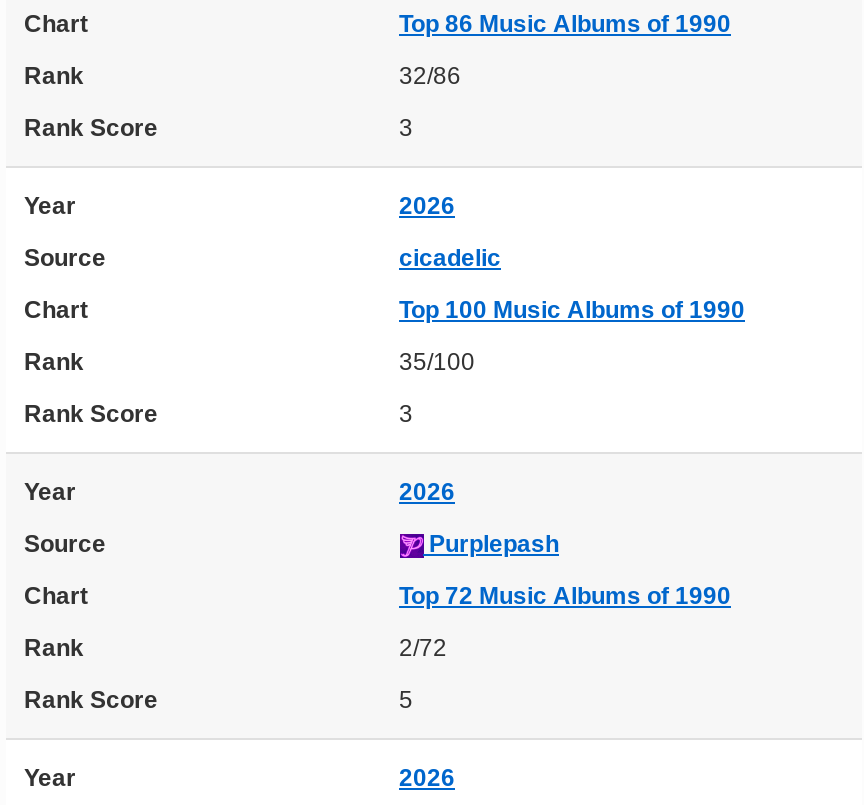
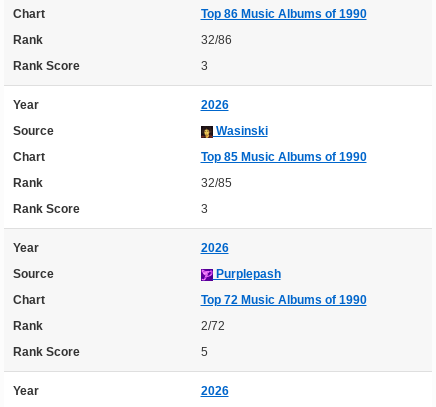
[399,244,501,272] cicadelic -> [212,124,267,138] Wasinski
[399,296,745,324] Top 100 Music Albums of 1990 -> [200,150,366,164] Top 85 Music Albums of 1990
[399,348,475,376] 35/100 -> [200,176,231,190] 32/85

